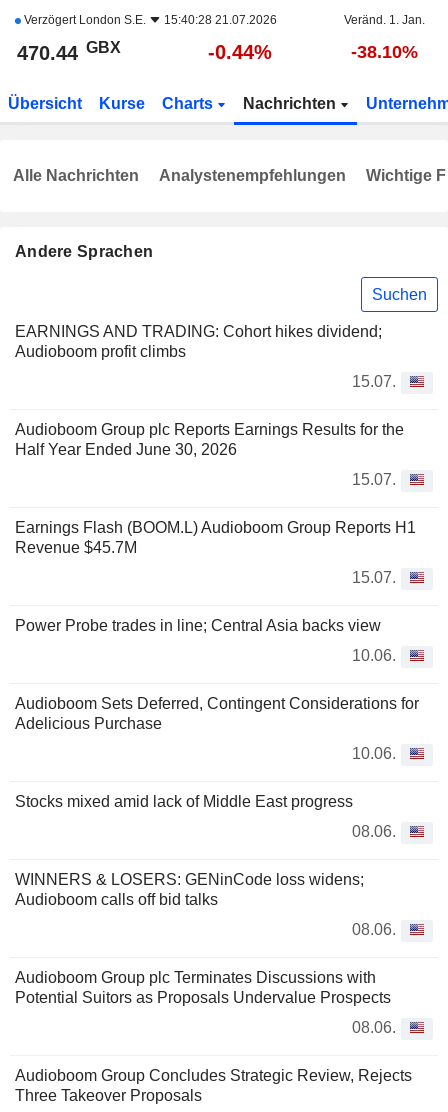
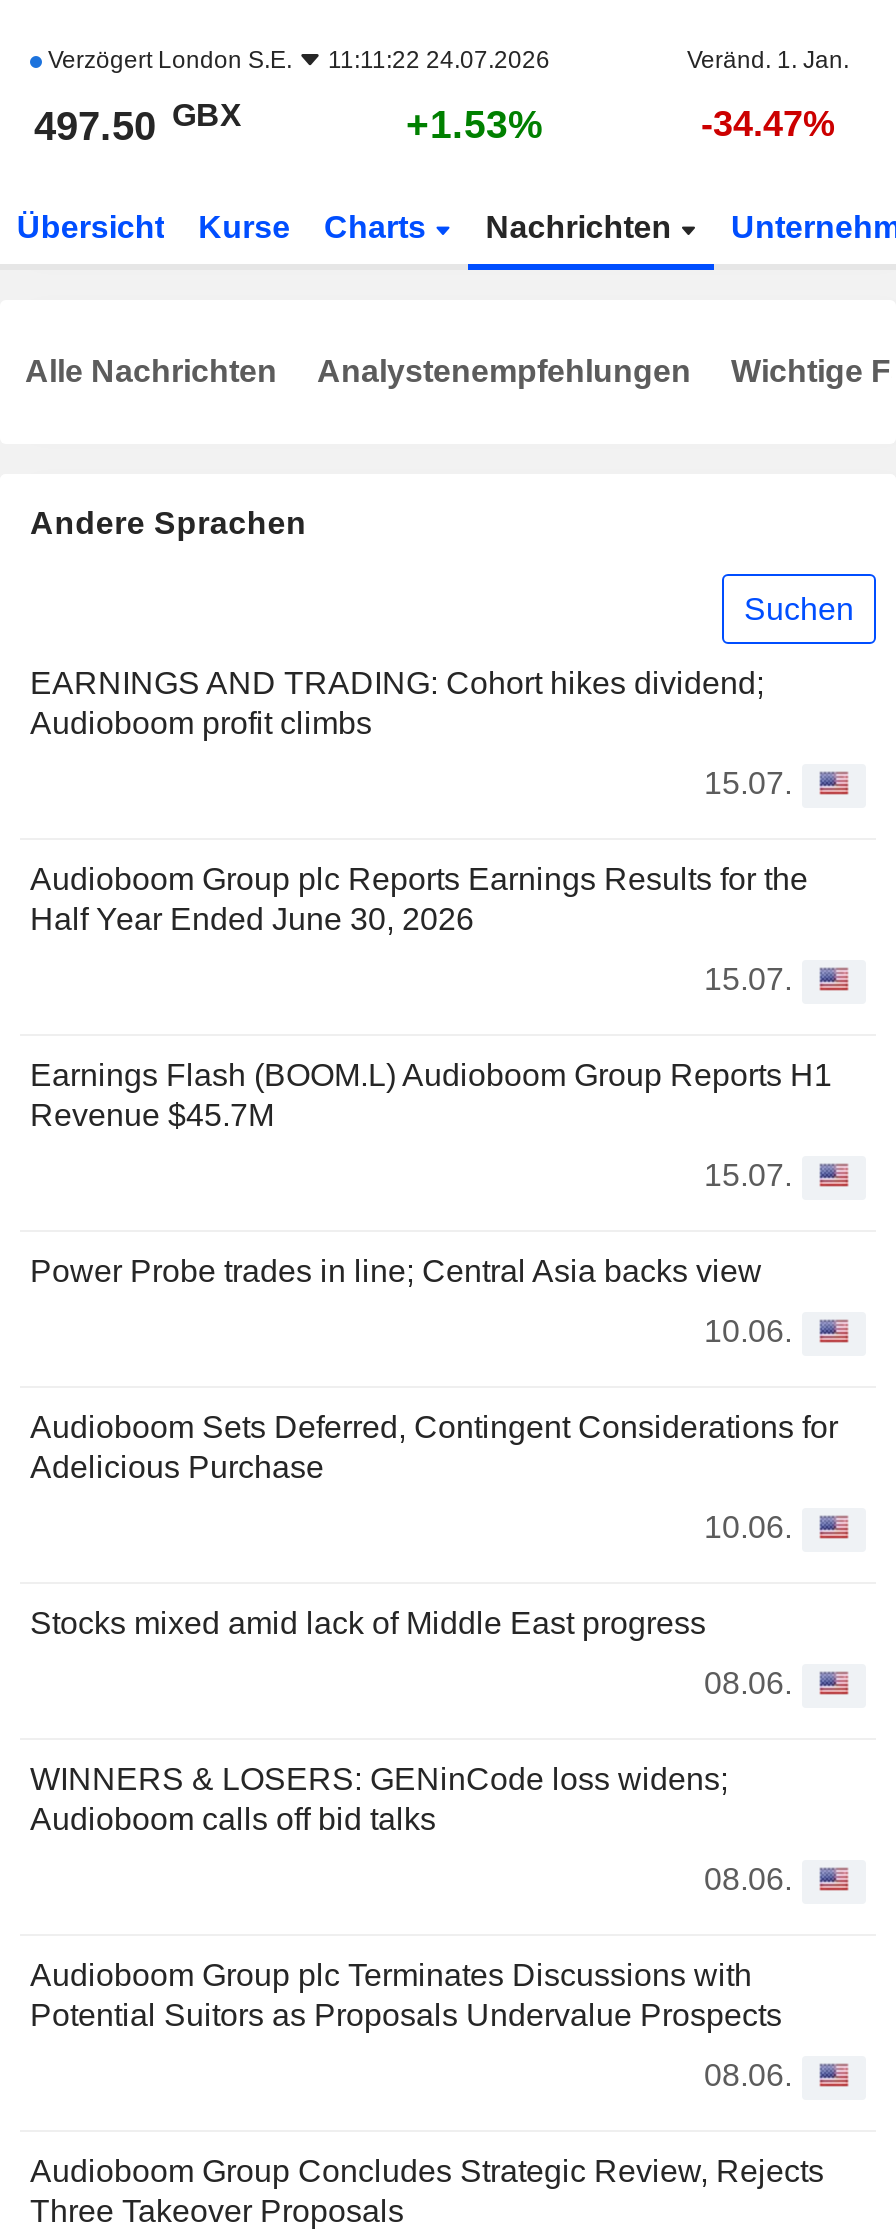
[21,13,277,27] Verzögert London S.E. 15:40:28 21.07.2026 -> [42,46,550,74] Verzögert London S.E. 11:11:22 24.07.2026
[17,38,121,64] 470.44 GBX -> [34,97,242,148] 497.50 GBX
[208,41,272,63] -0.44% -> [406,102,544,146] +1.53%
[350,42,417,62] -38.10% -> [701,104,835,144] -34.47%

